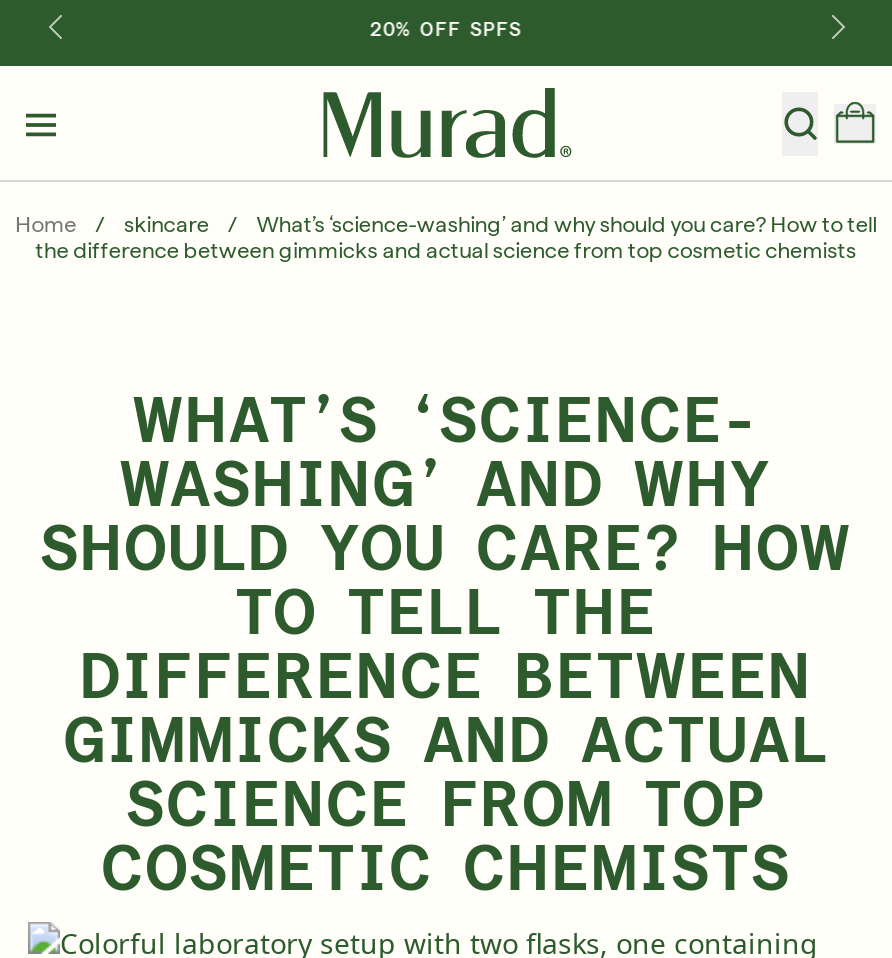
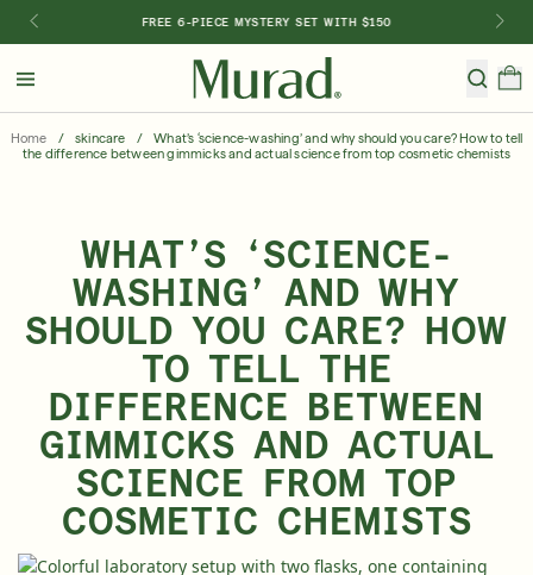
[370,15,522,39] 20% OFF SPFS -> [142,14,391,28] FREE 6-PIECE MYSTERY SET WITH $150

